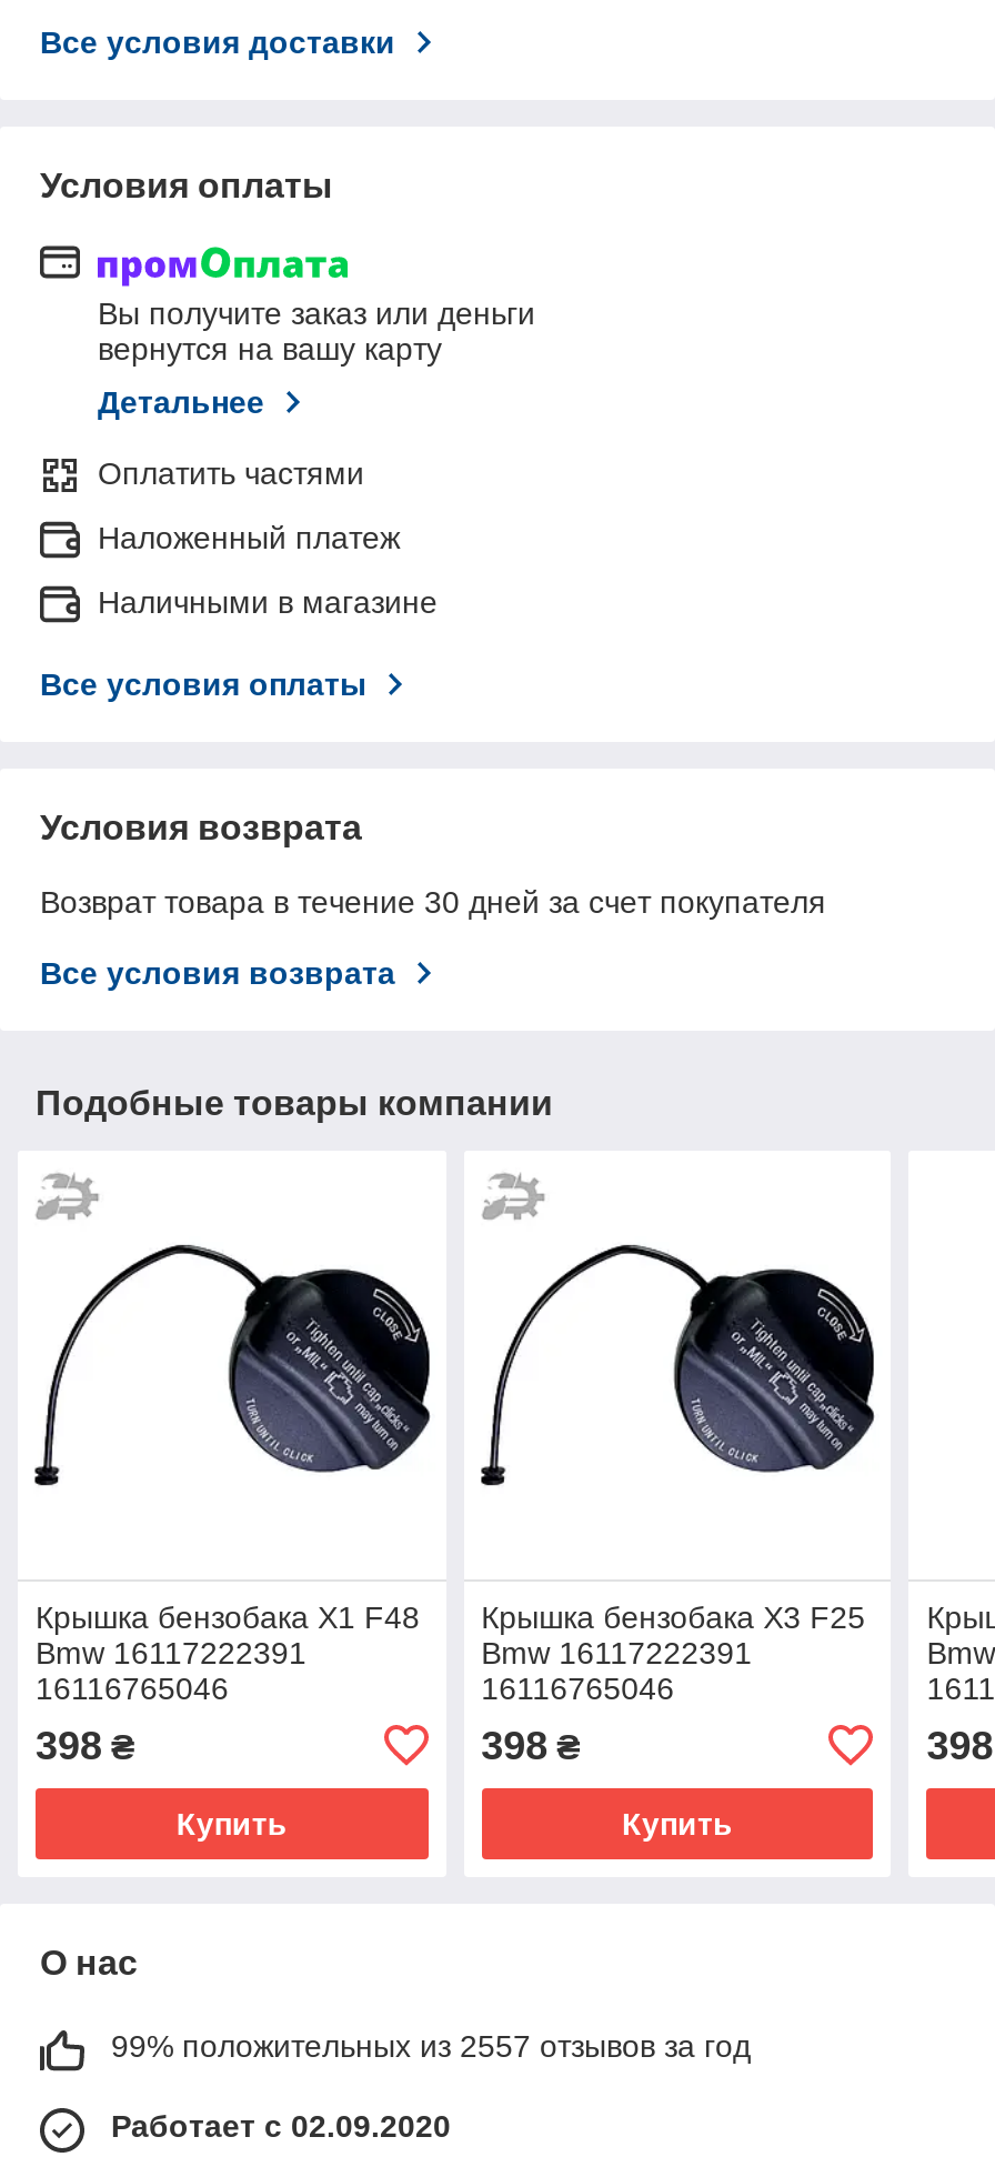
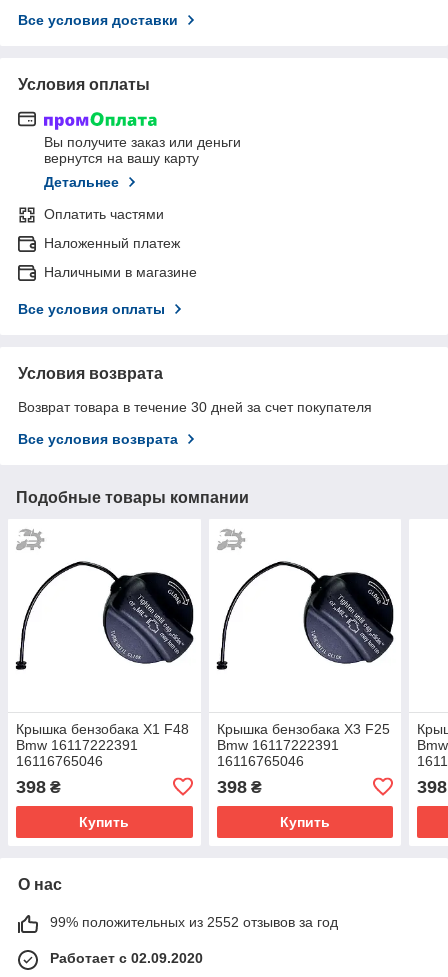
[111,2028,751,2063] 99% положительных из 2557 отзывов за год -> [50,914,338,930] 99% положительных из 2552 отзывов за год

